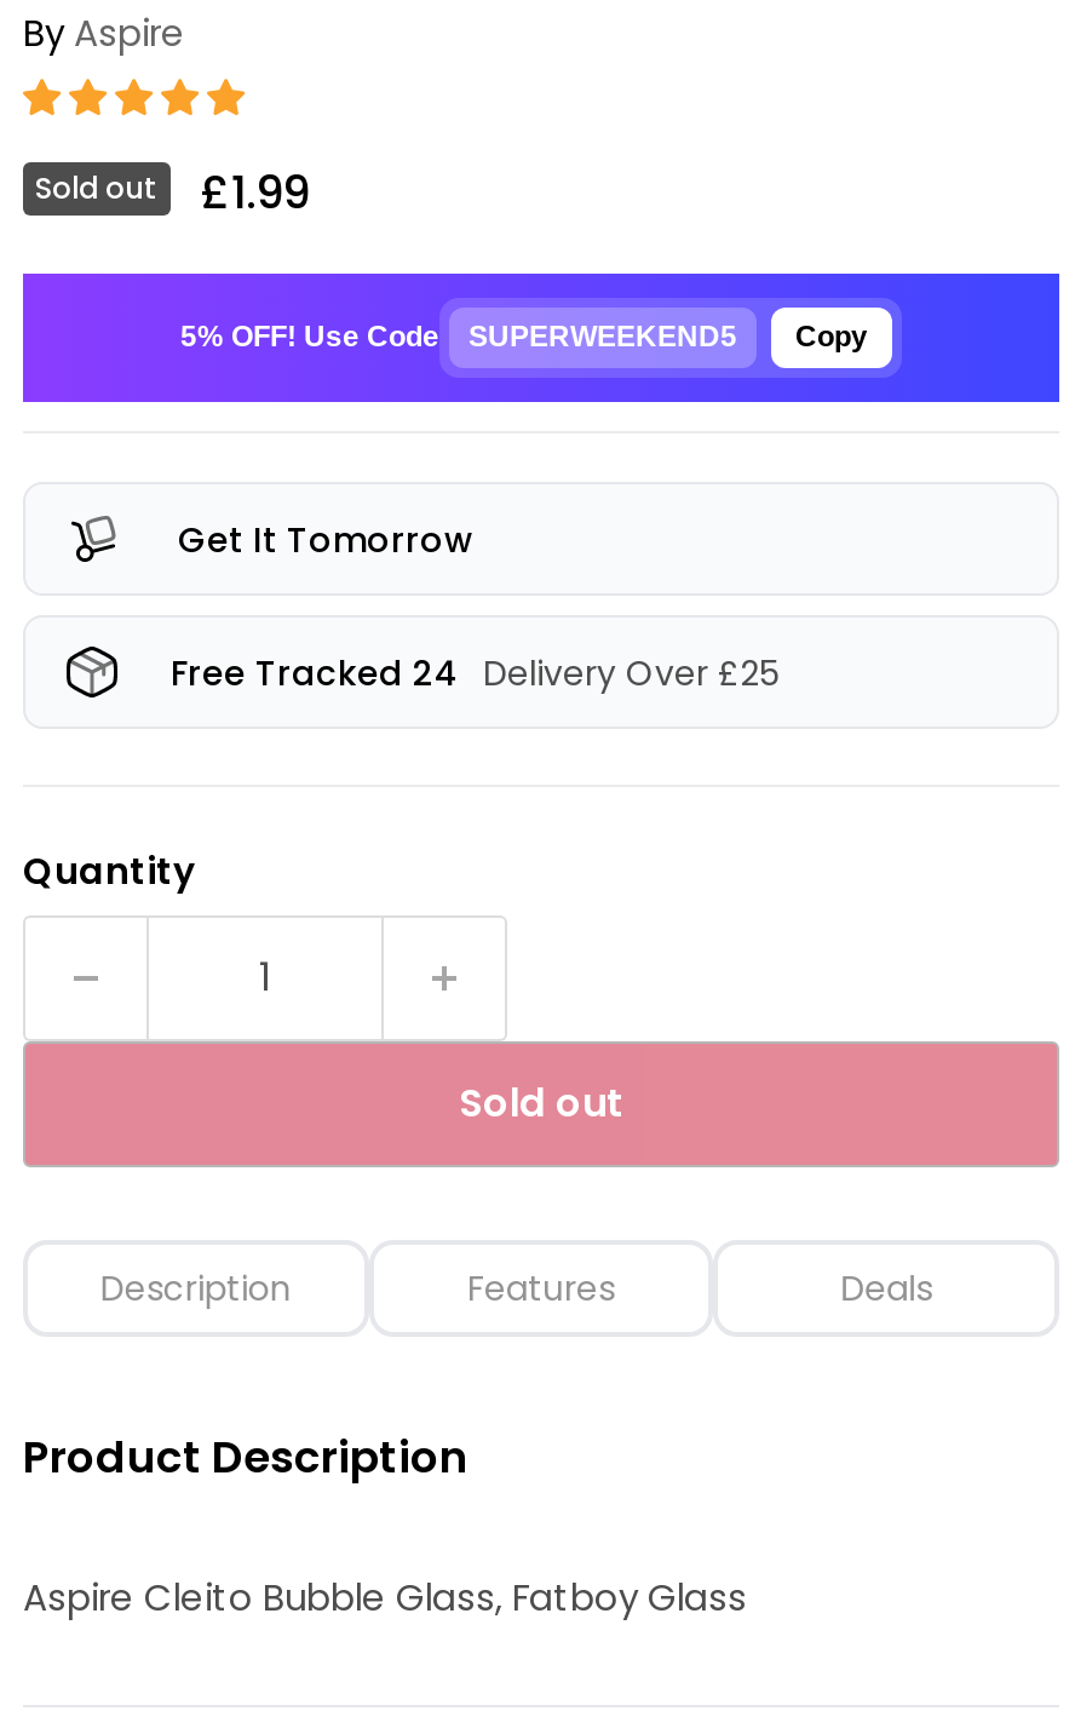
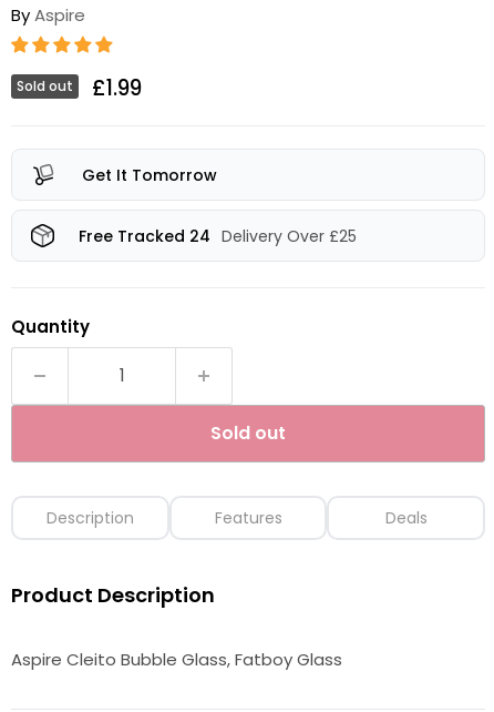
[21,271,1062,404] [image] | 5% OFF! Use Code | SUPERWEEKEND5 | Copy -> none

